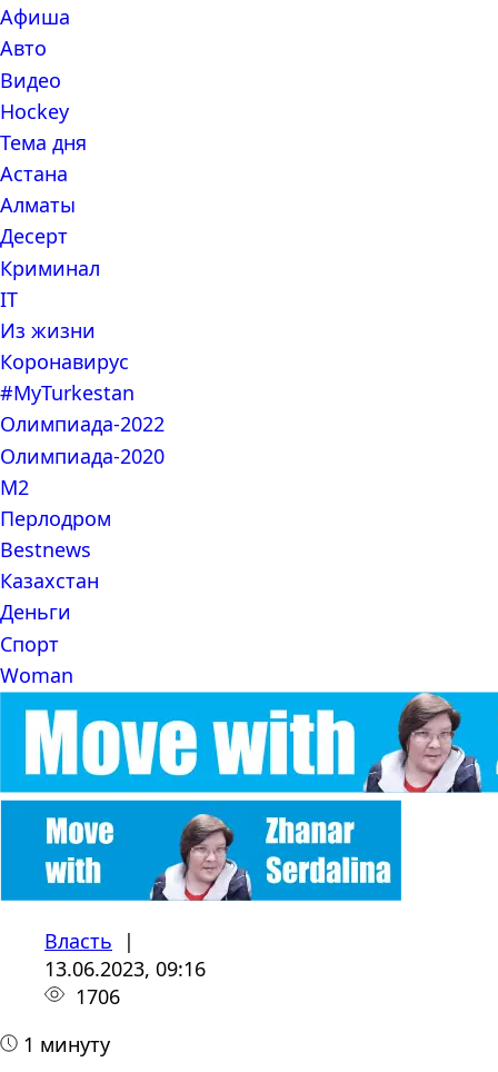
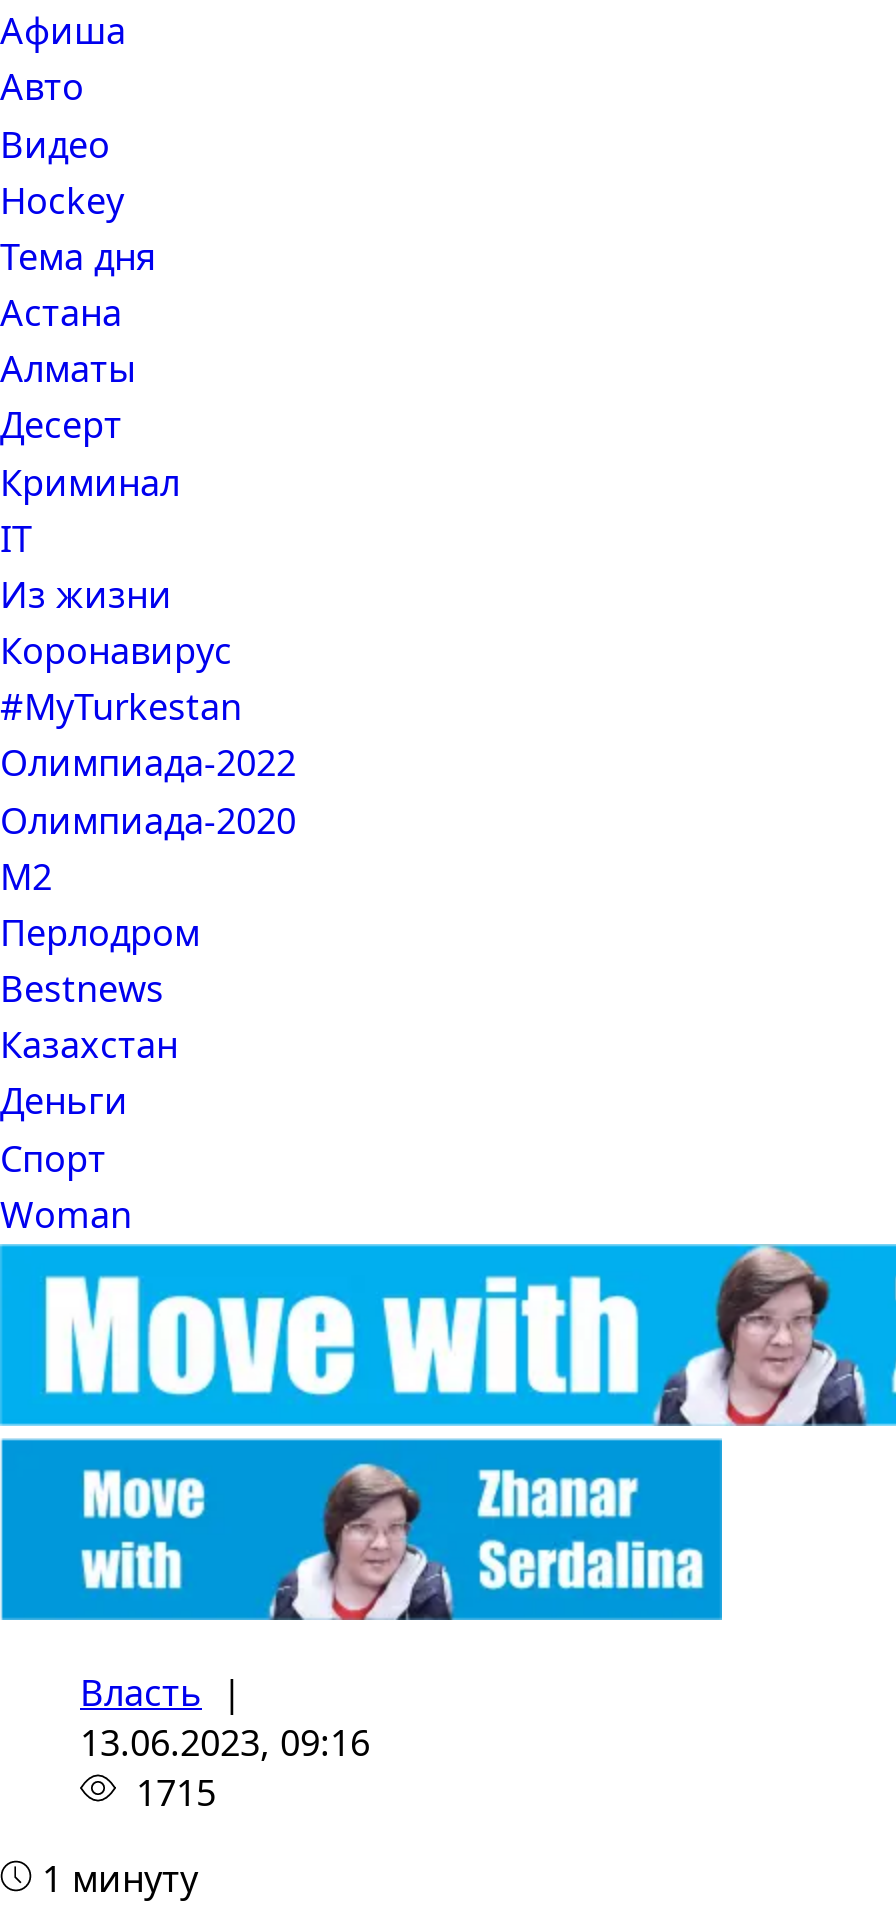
[76,983,120,1010] 1706 -> [136,1768,216,1816] 1715

